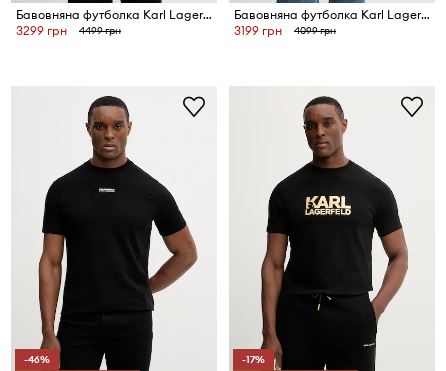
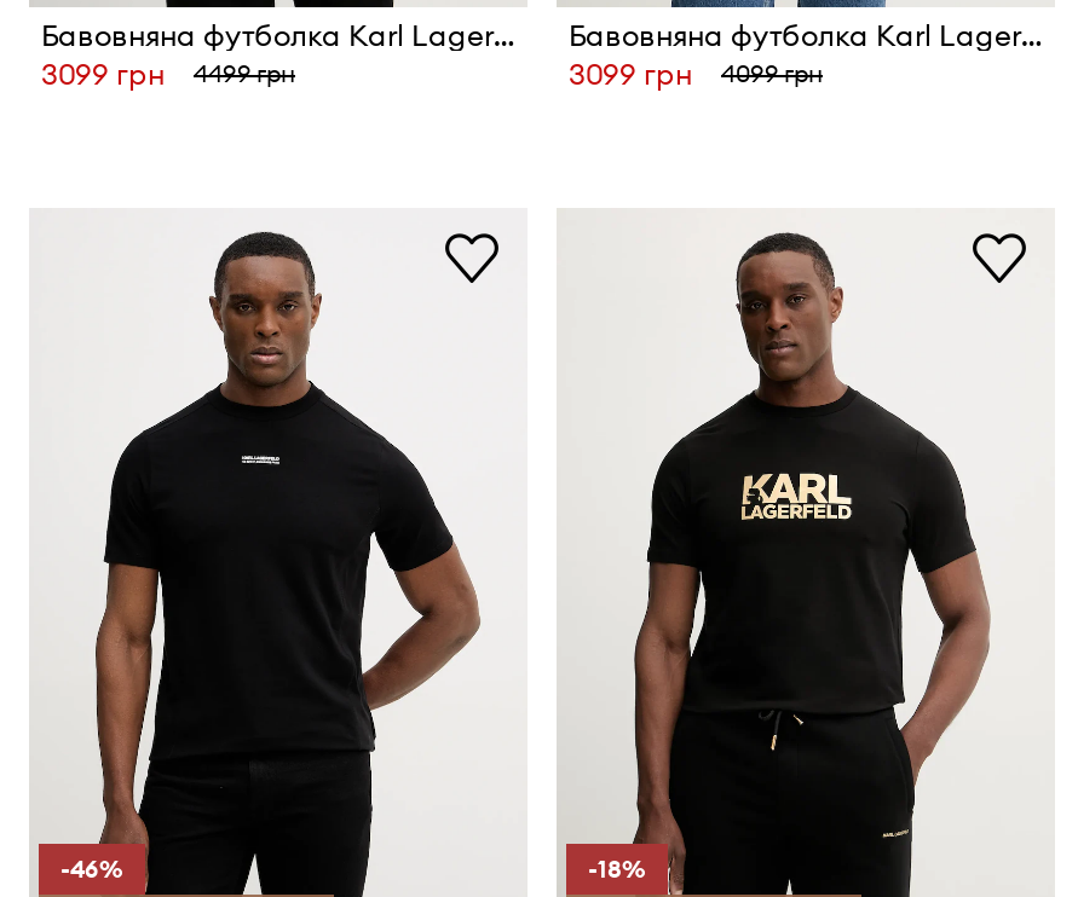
[16,23,121,38] 3299 грн 4499 грн -> [41,55,295,92] 3099 грн 4499 грн
[234,23,282,38] 3199 грн -> [569,55,692,92] 3099 грн
[242,353,265,366] -17% -> [588,854,646,885] -18%

